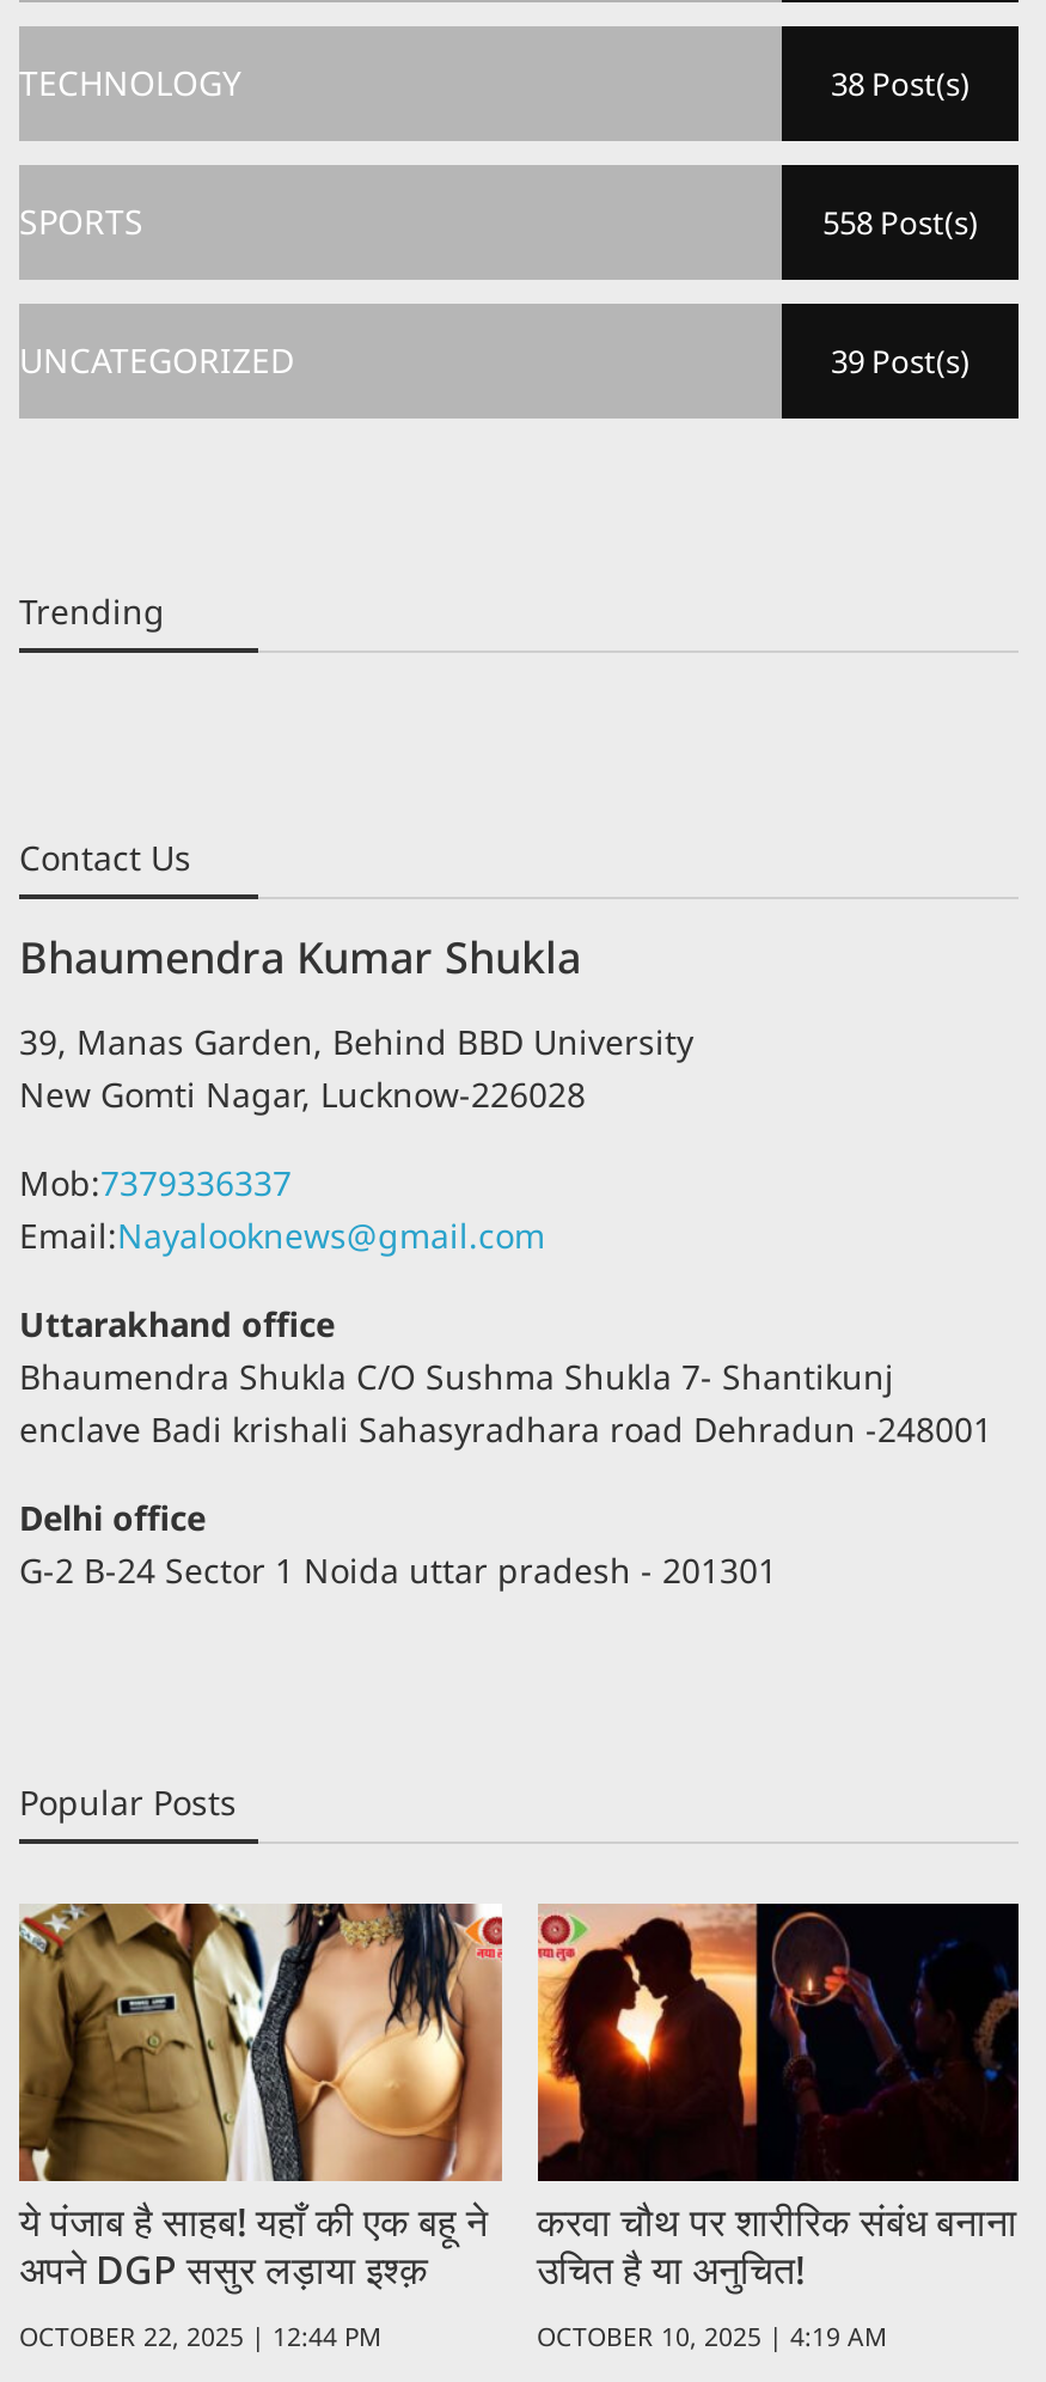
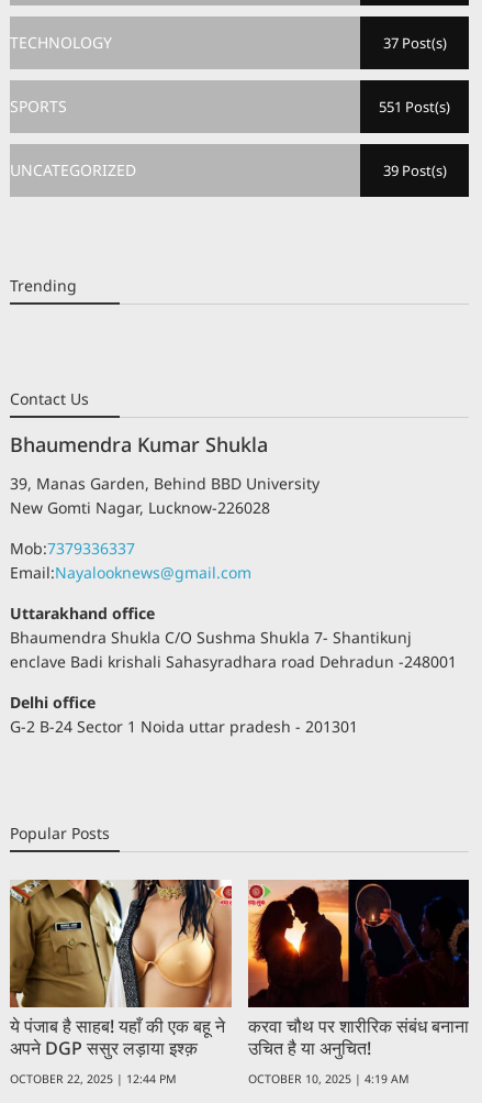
[831,62,969,105] 38 Post(s) -> [383,33,446,53] 37 Post(s)
[822,201,978,244] 558 Post(s) -> [379,97,450,117] 551 Post(s)

